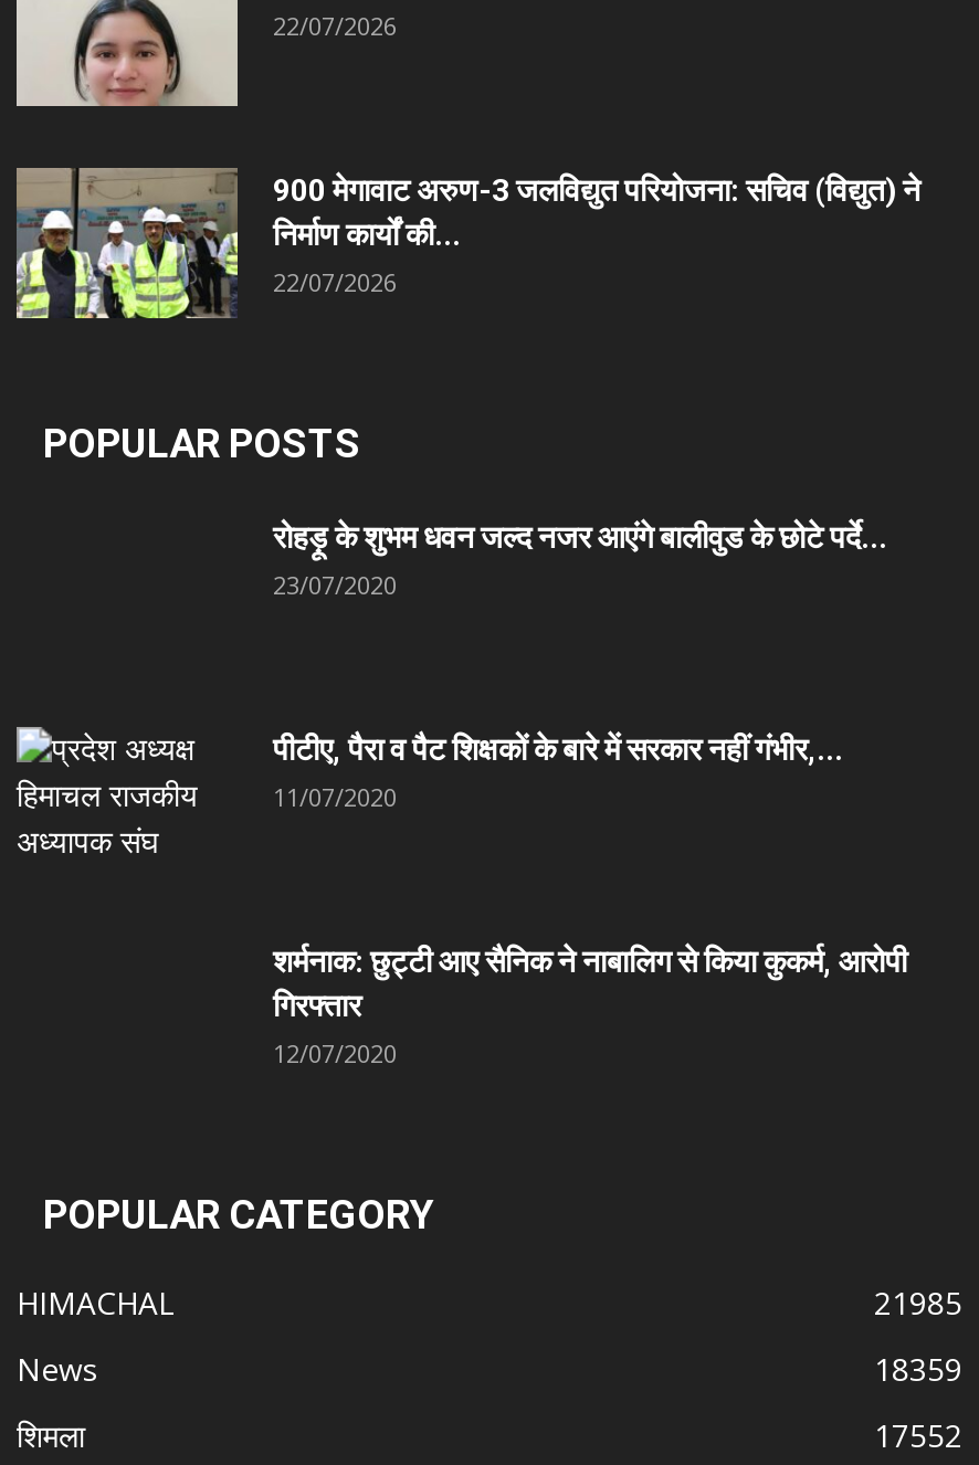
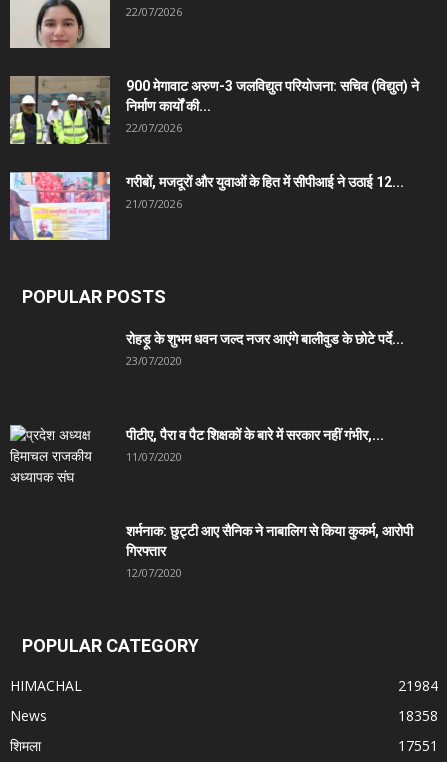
none -> [9,171,404,241] [image] | गरीबों, मजदूरों और युवाओं के हित में सीपीआई ने उठाई 12... | 21/07/2026
[874,1280,962,1322] 21985 -> [398,675,438,694] 21984
[874,1347,962,1389] 18359 -> [398,705,438,724] 18358
[874,1413,962,1455] 17552 -> [398,735,438,754] 17551

